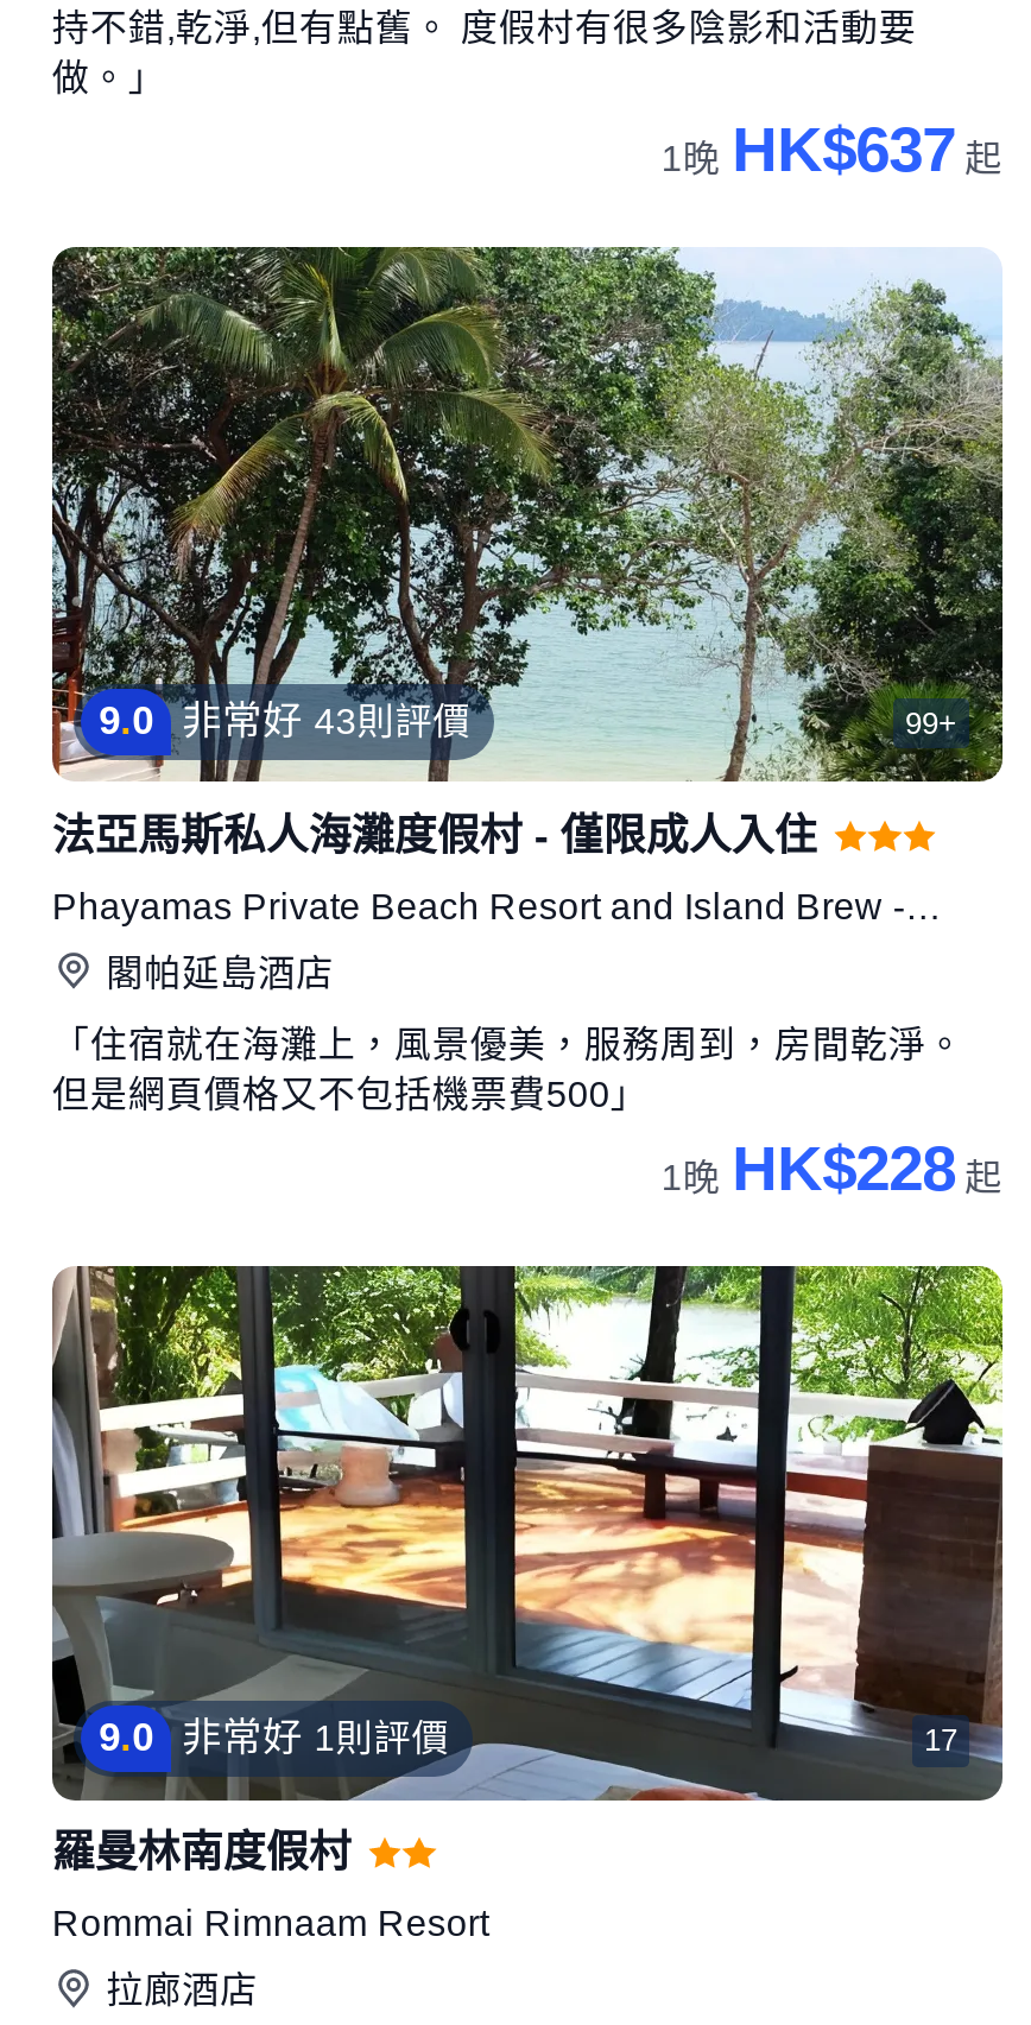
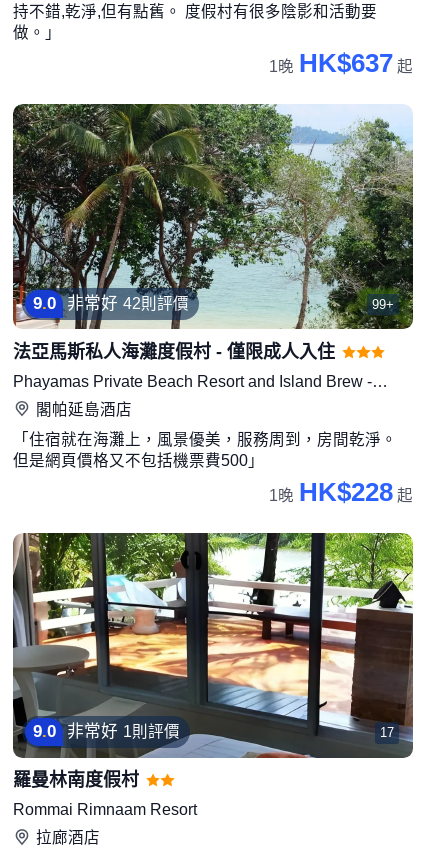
[182,698,471,743] 非常好 43則評價 -> [67,294,189,313] 非常好 42則評價

